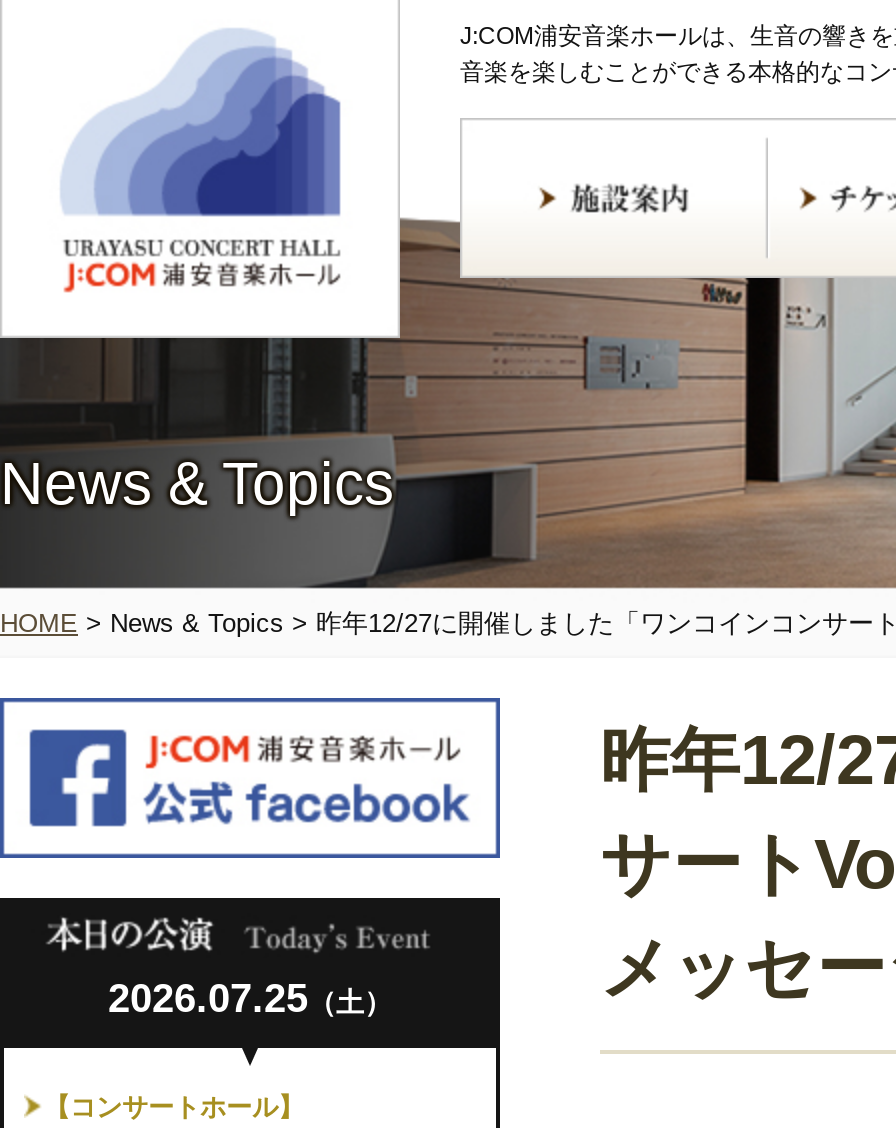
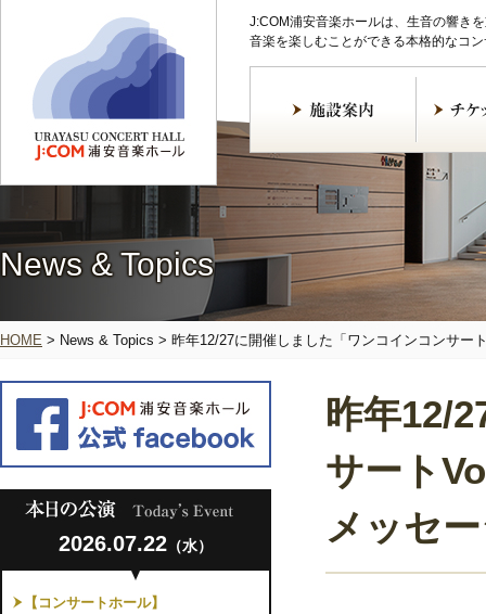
[108,976,392,1020] 2026.07.25（土） -> [59,532,213,555] 2026.07.22（水）

